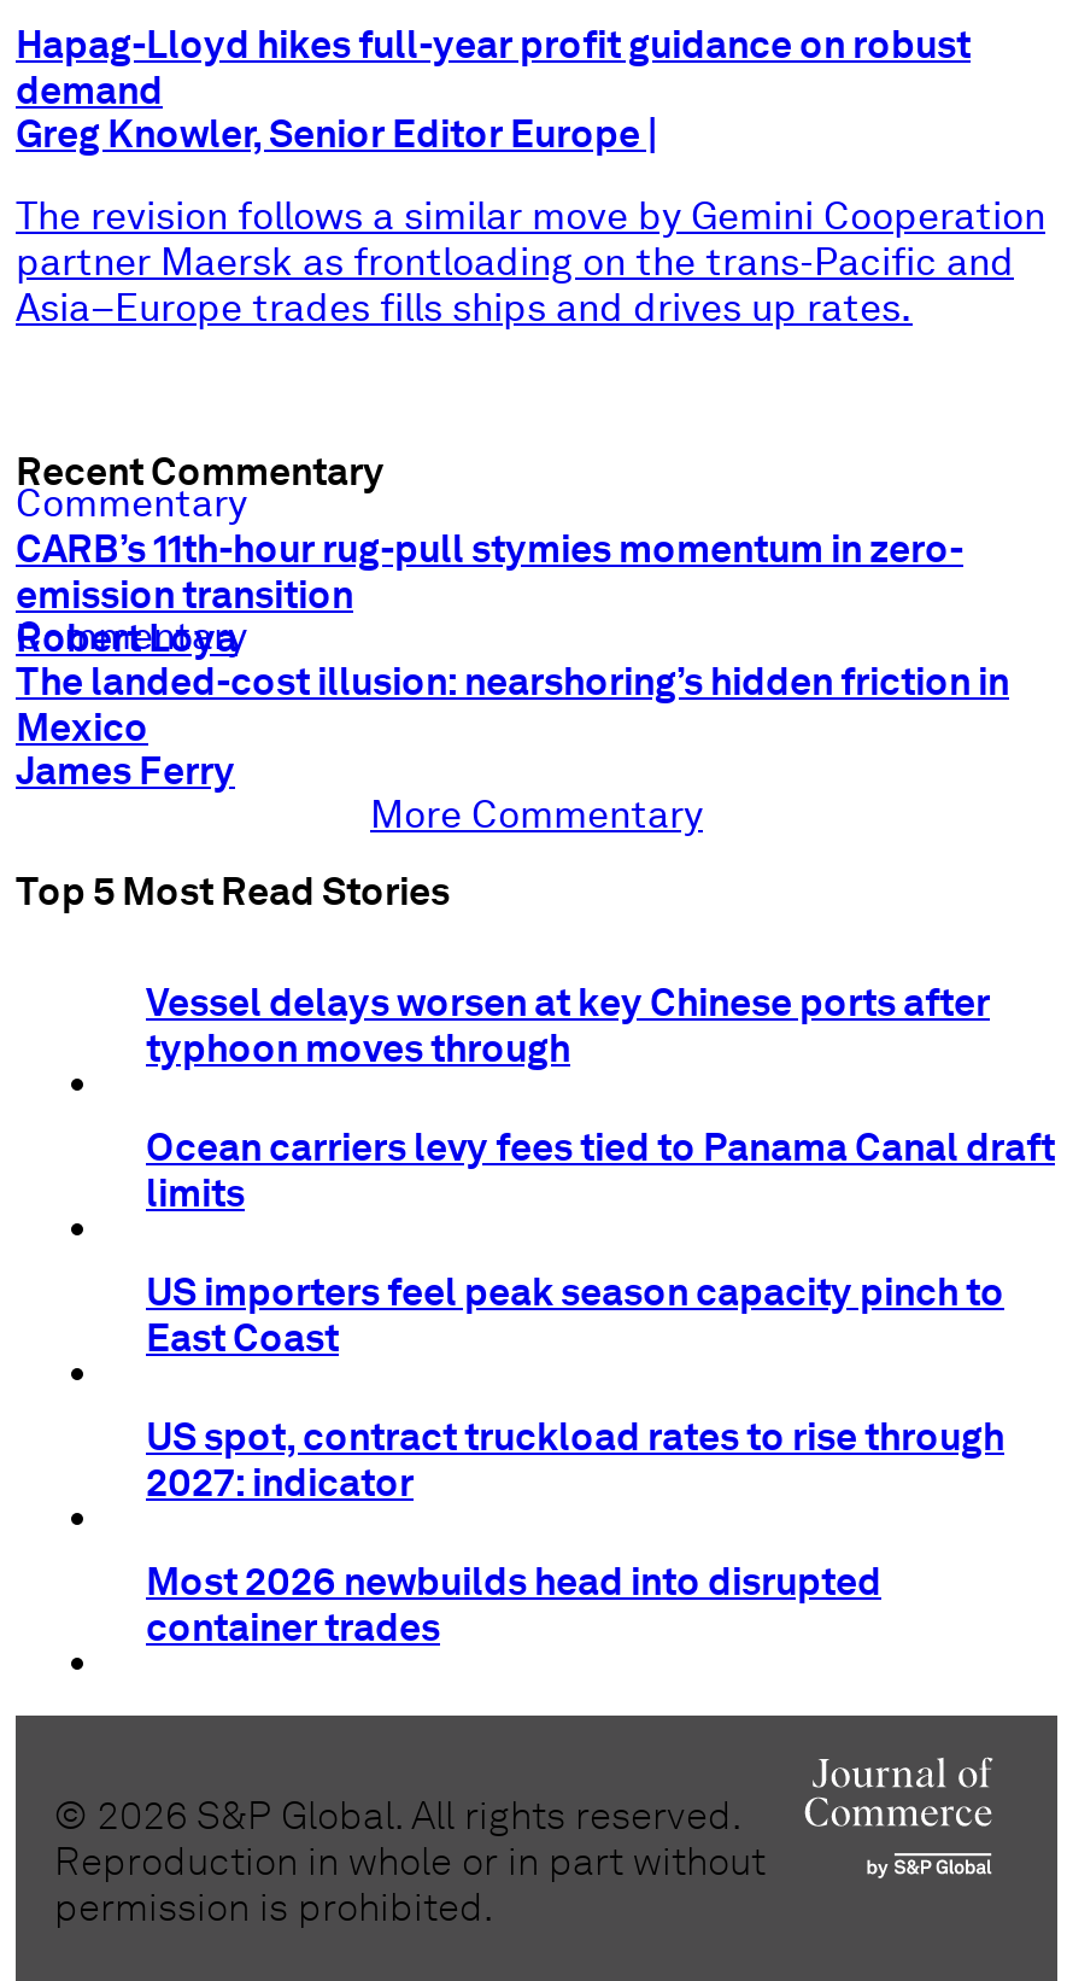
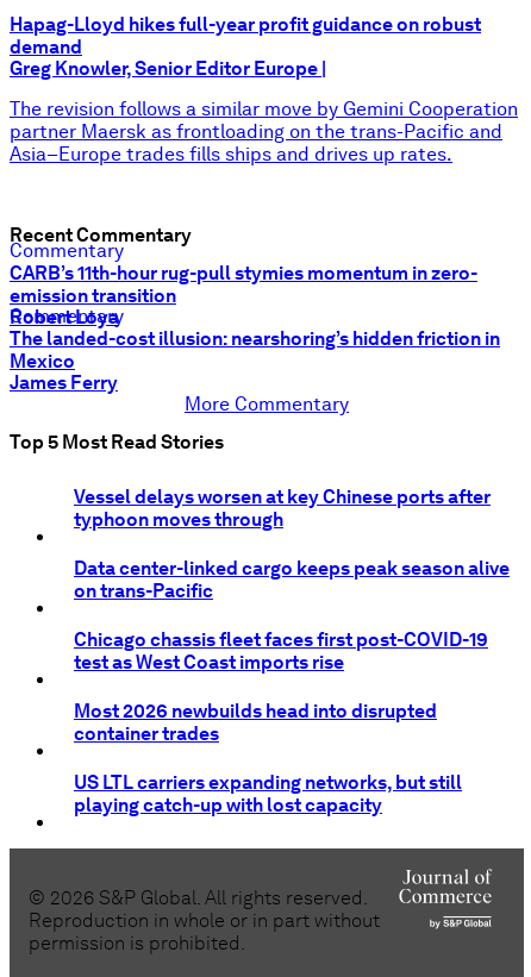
[146,1125,1055,1506] Ocean carriers levy fees tied to Panama Canal draft | limits | US importers feel peak season capacity pinch to | East Coast | US spot, contract truckload rates to rise through | 2027: indicator -> [74,557,510,674] Data center-linked cargo keeps peak season alive | on trans-Pacific | Chicago chassis fleet faces first post-COVID-19 | test as West Coast imports rise
moved [146,1559,881,1651] -> [74,700,437,745]: Most 2026 newbuilds head into disrupted | container trades
none -> [74,771,462,817] US LTL carriers expanding networks, but still | playing catch-up with lost capacity

